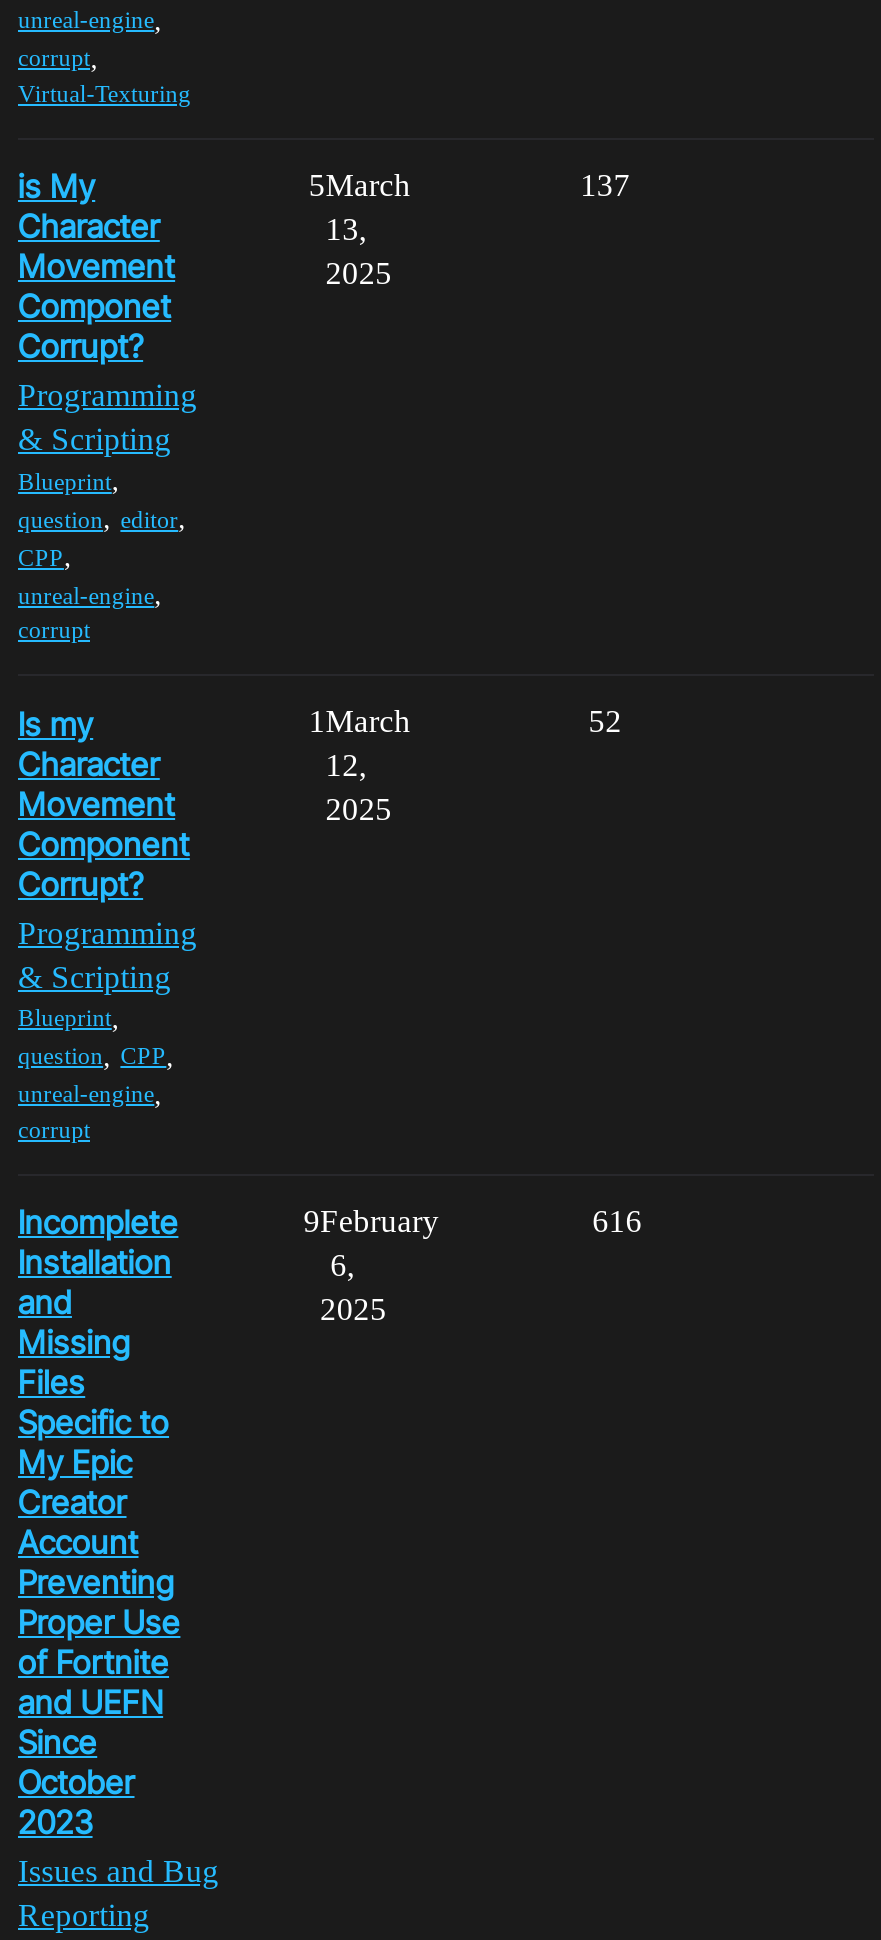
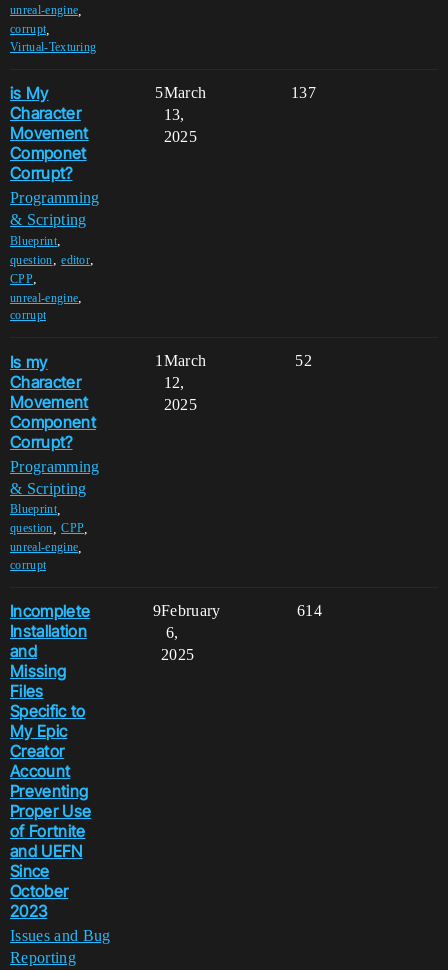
[592,1203,642,1237] 616 -> [297,602,322,619] 614

